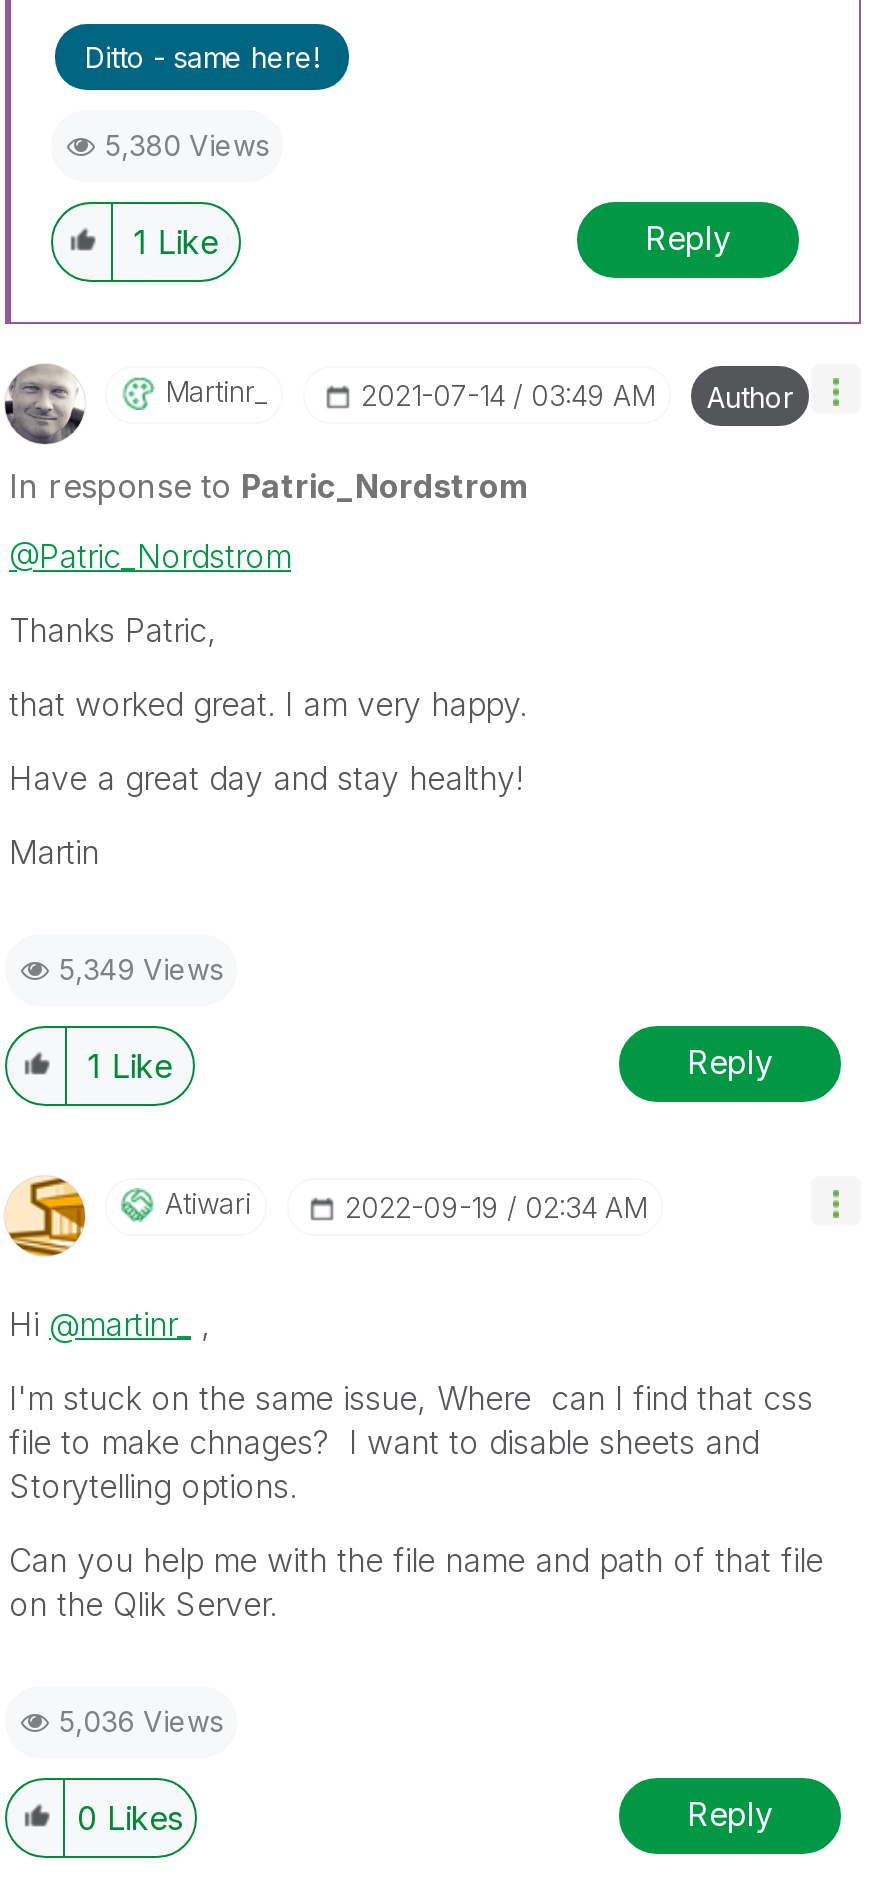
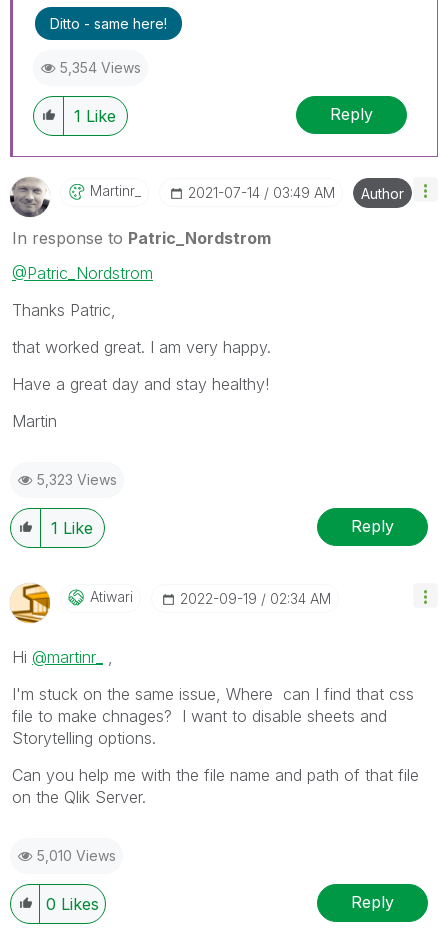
[105,128,269,162] 5,380 Views -> [60,59,141,76] 5,354 Views
[59,952,223,986] 5,349 Views -> [37,471,117,488] 5,323 Views
[59,1704,223,1738] 5,036 Views -> [37,847,116,864] 5,010 Views

